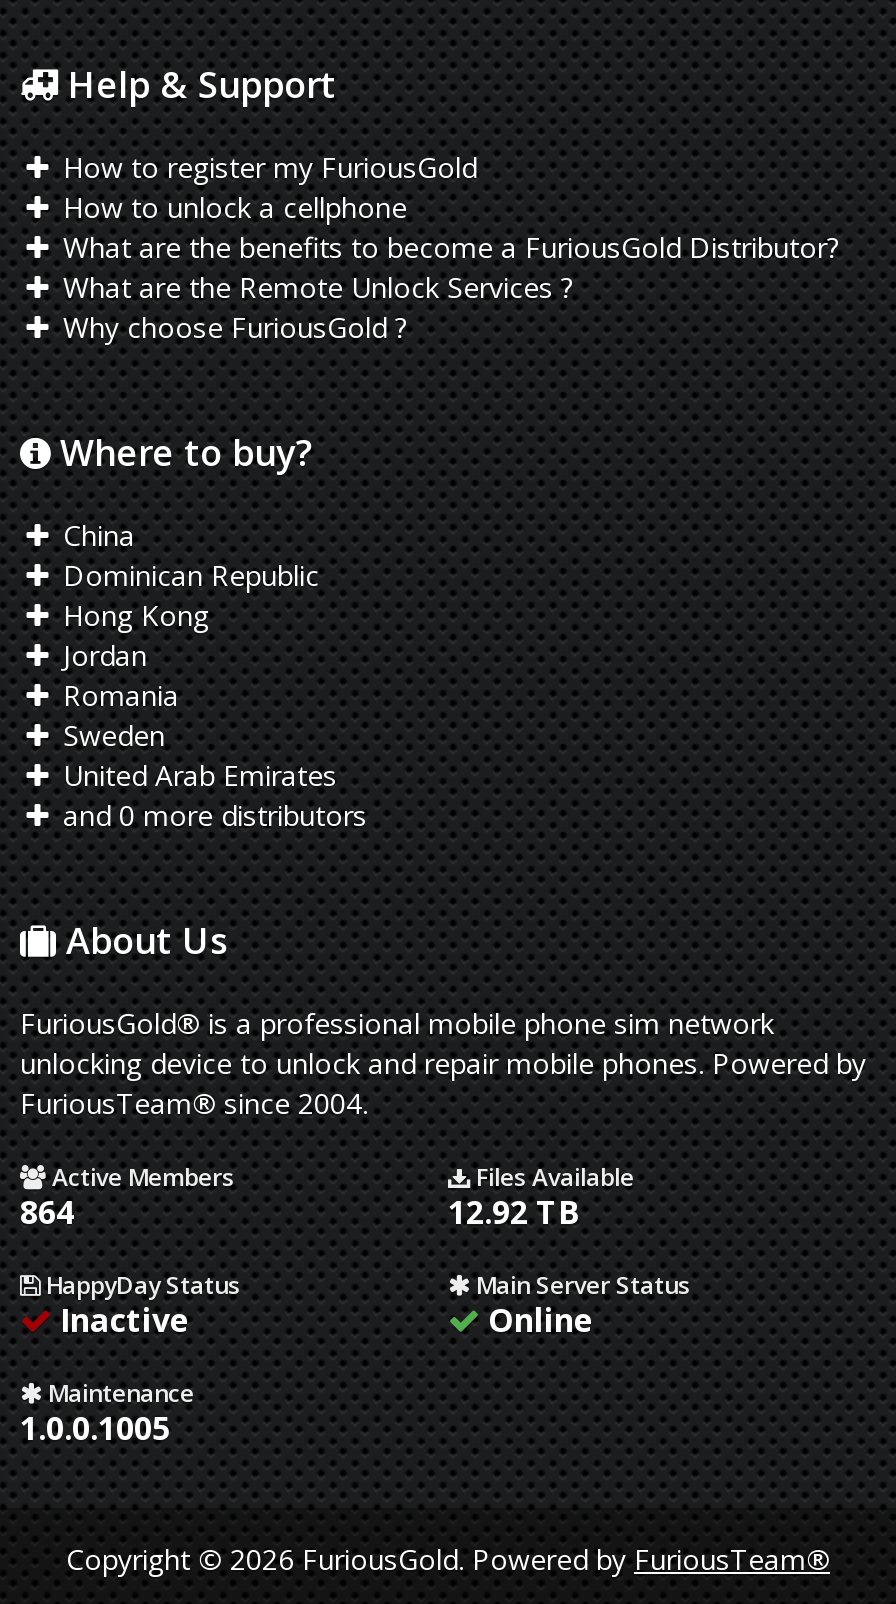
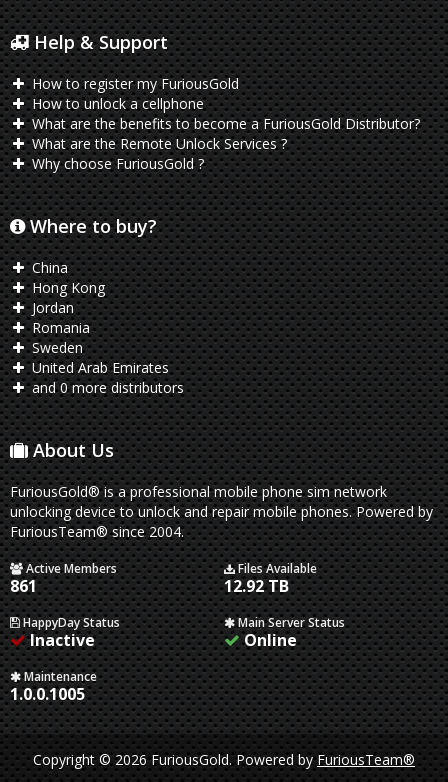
[55,556,319,594] Dominican Republic -> none
[20,1190,74,1234] 864 -> [10,575,37,597] 861

